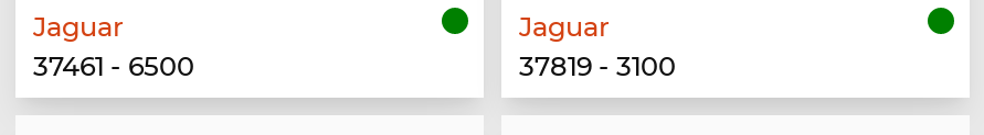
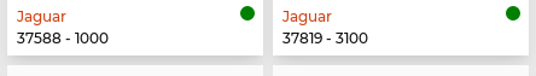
[33,49,194,82] 37461 - 6500 -> [17,29,109,47] 37588 - 1000

